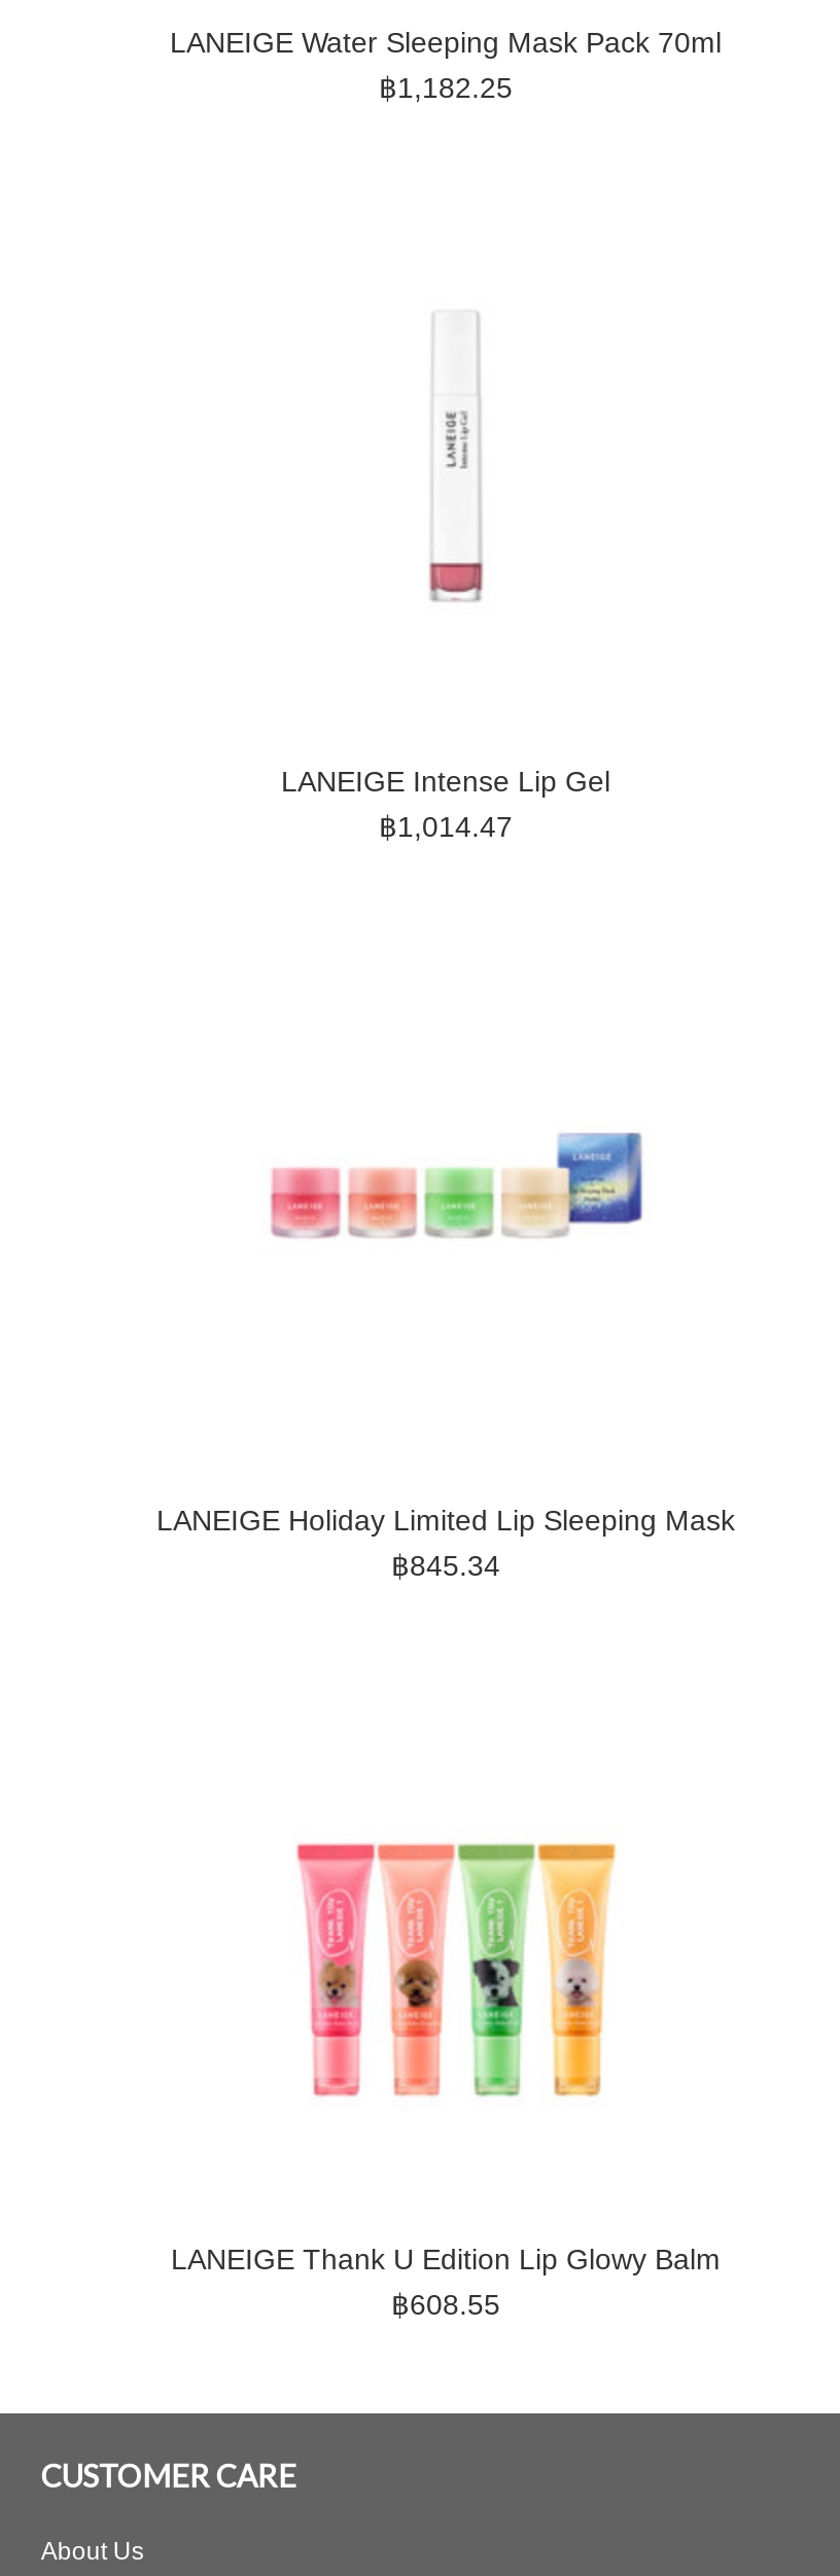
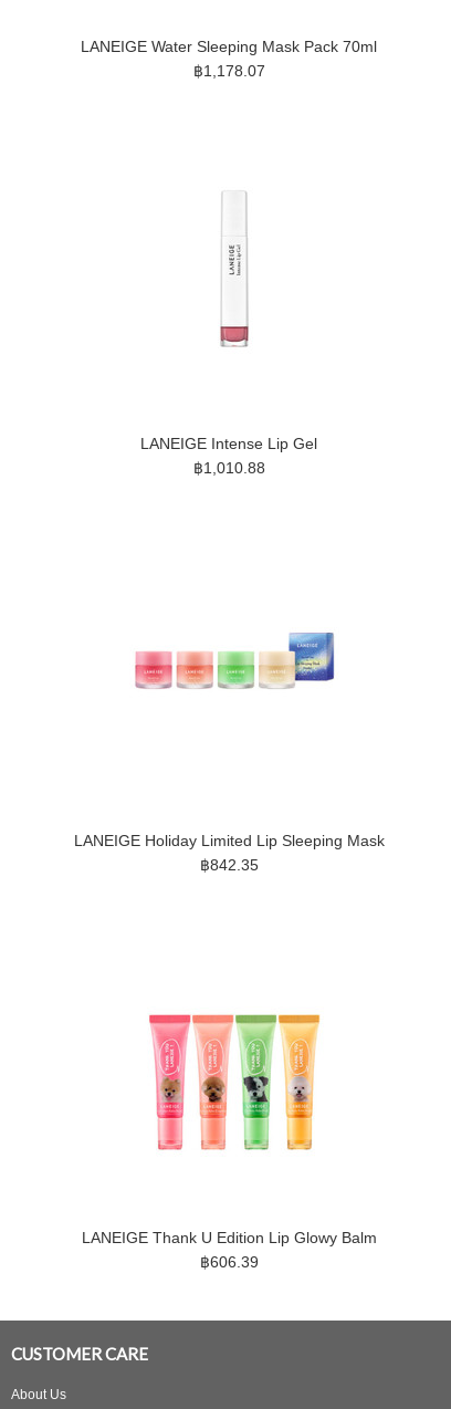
[379,71,513,104] ฿1,182.25 -> [193,62,265,80] ฿1,178.07
[379,810,513,843] ฿1,014.47 -> [193,459,265,477] ฿1,010.88
[391,1549,500,1582] ฿845.34 -> [200,856,258,874] ฿842.35
[391,2288,500,2321] ฿608.55 -> [200,1253,258,1271] ฿606.39

